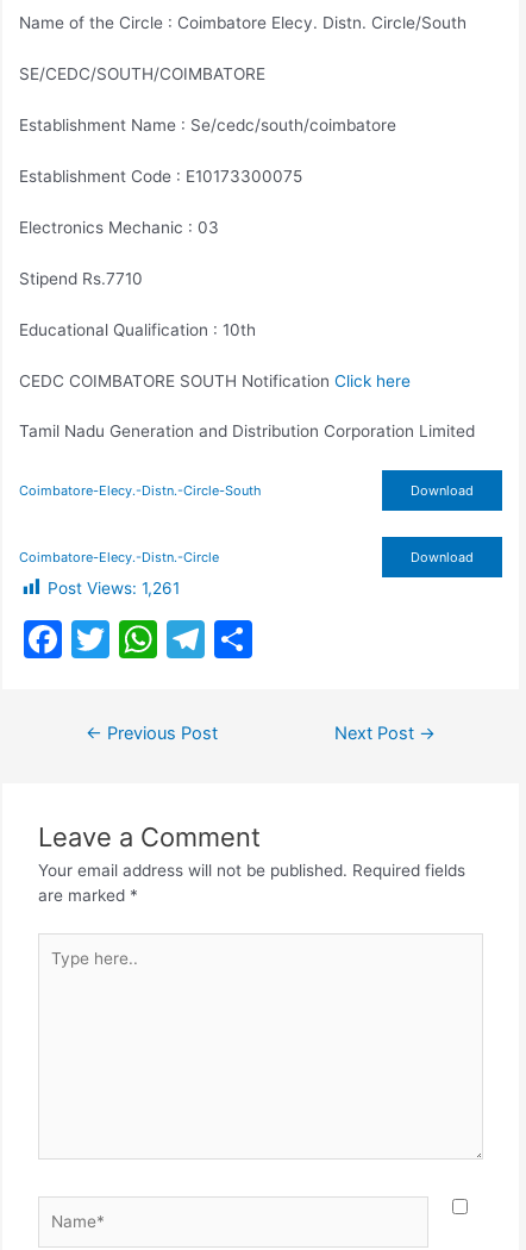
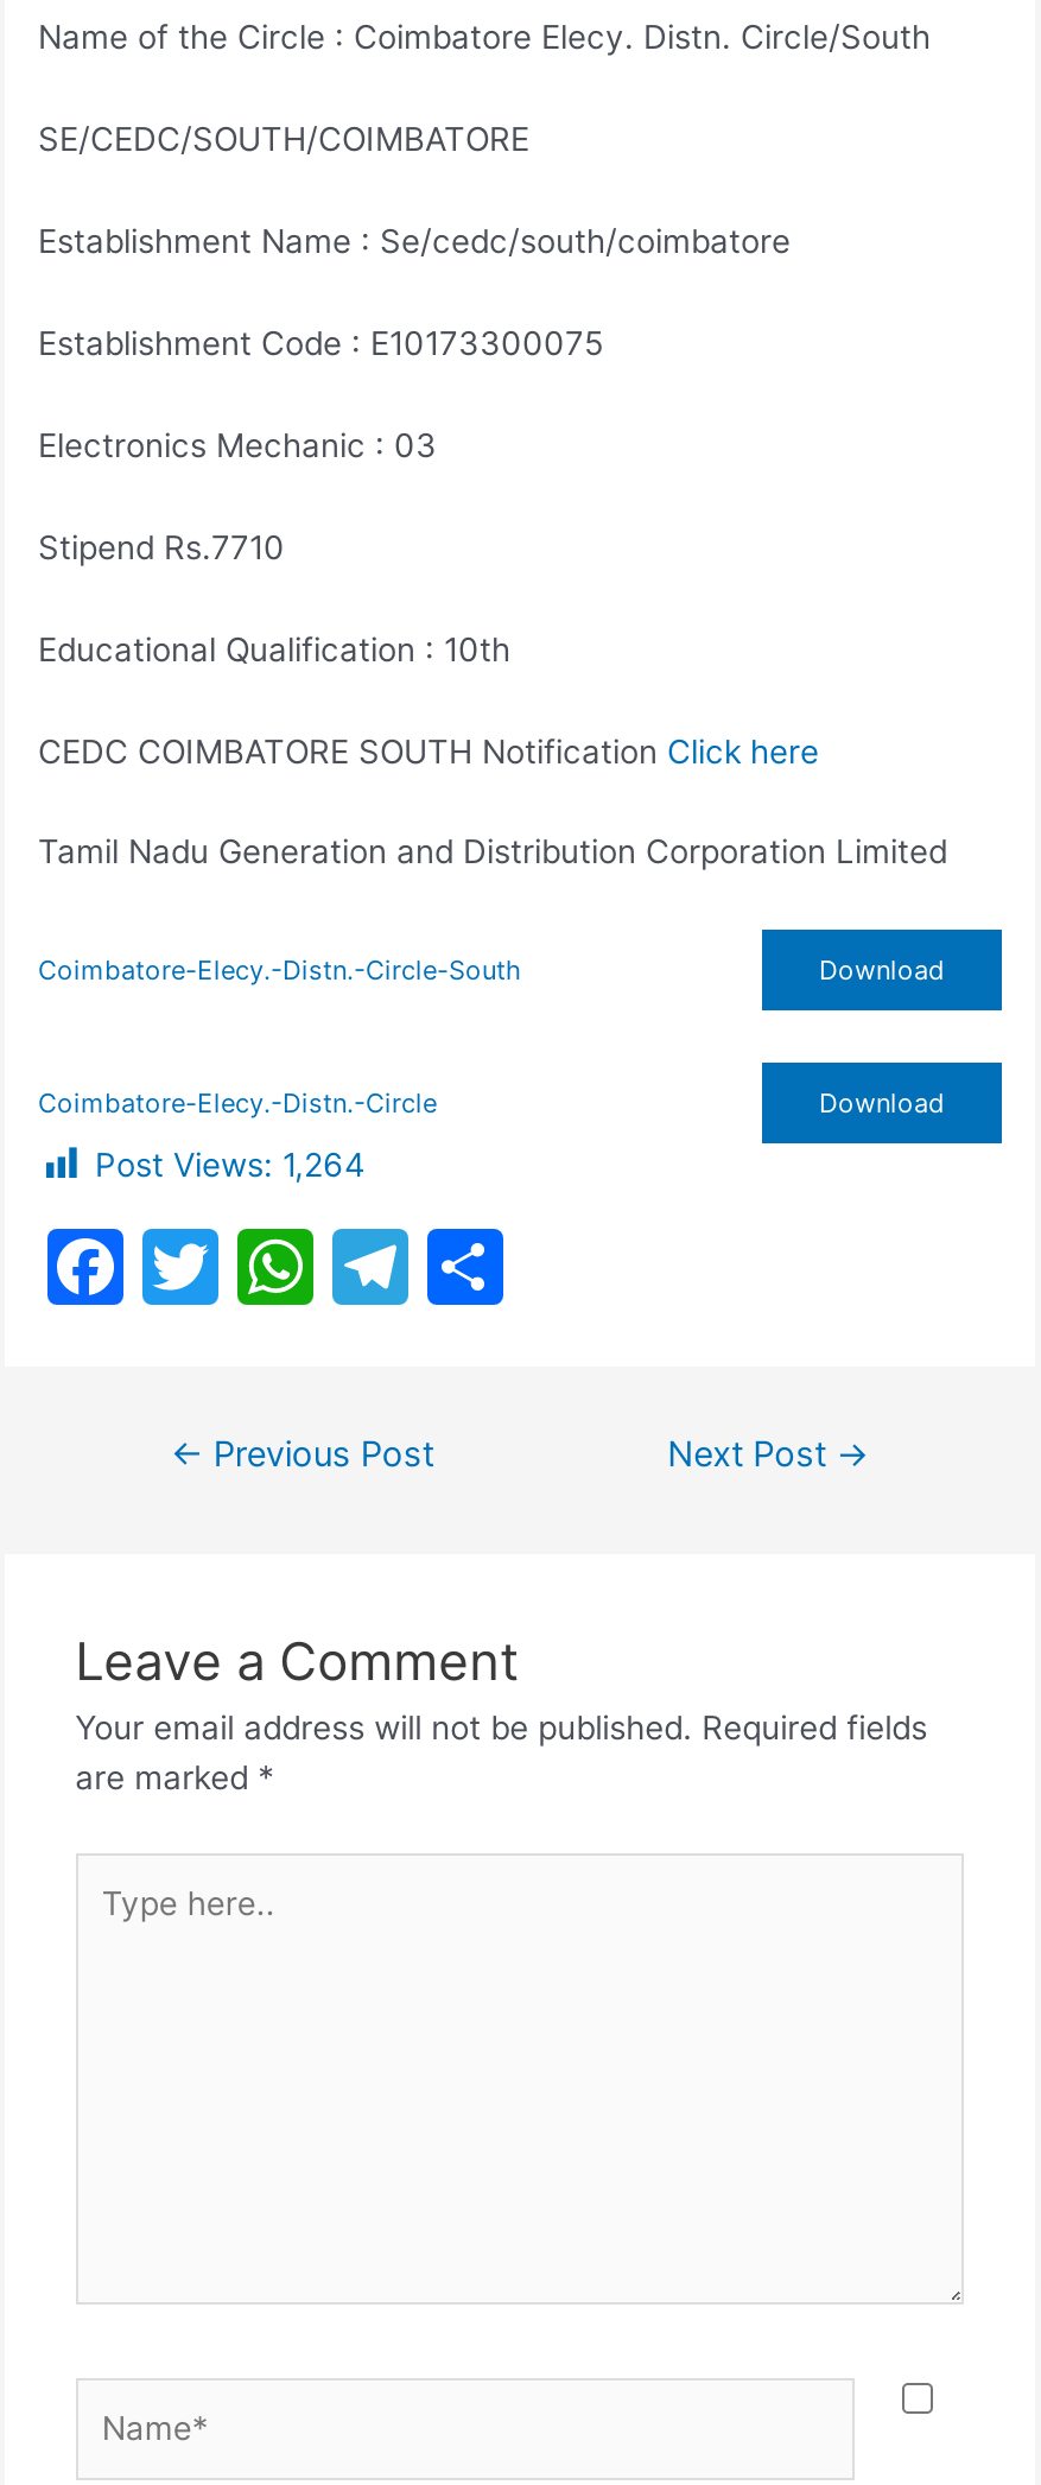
[48,579,180,598] Post Views: 1,261 -> [95,1146,366,1184] Post Views: 1,264

